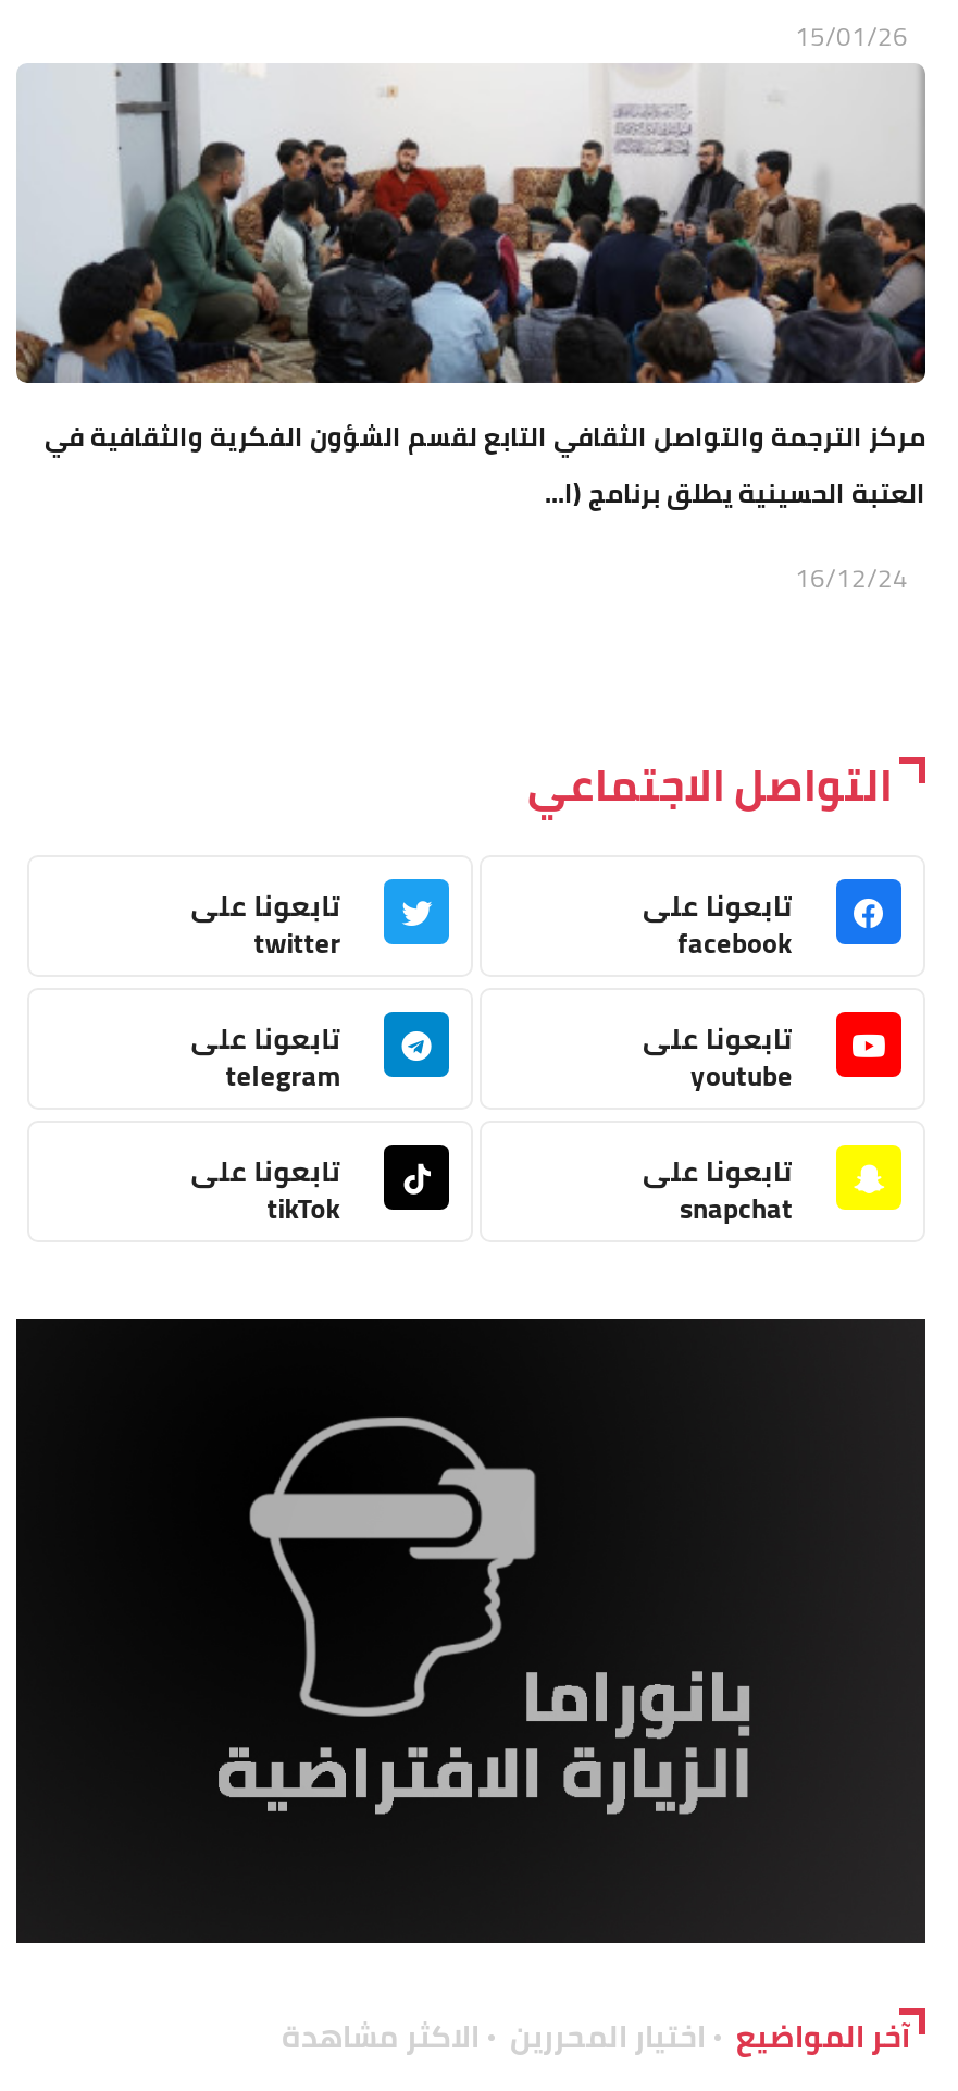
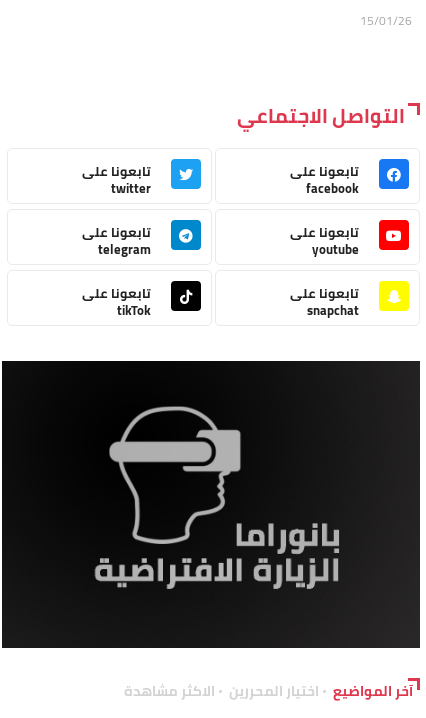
[14,61,928,602] [image] | مركز الترجمة والتواصل الثقافي التابع لقسم الشؤون الفكرية والثقافية في | العتبة الحسينية يطلق برنامج (ا... | 16/12/24 -> none

